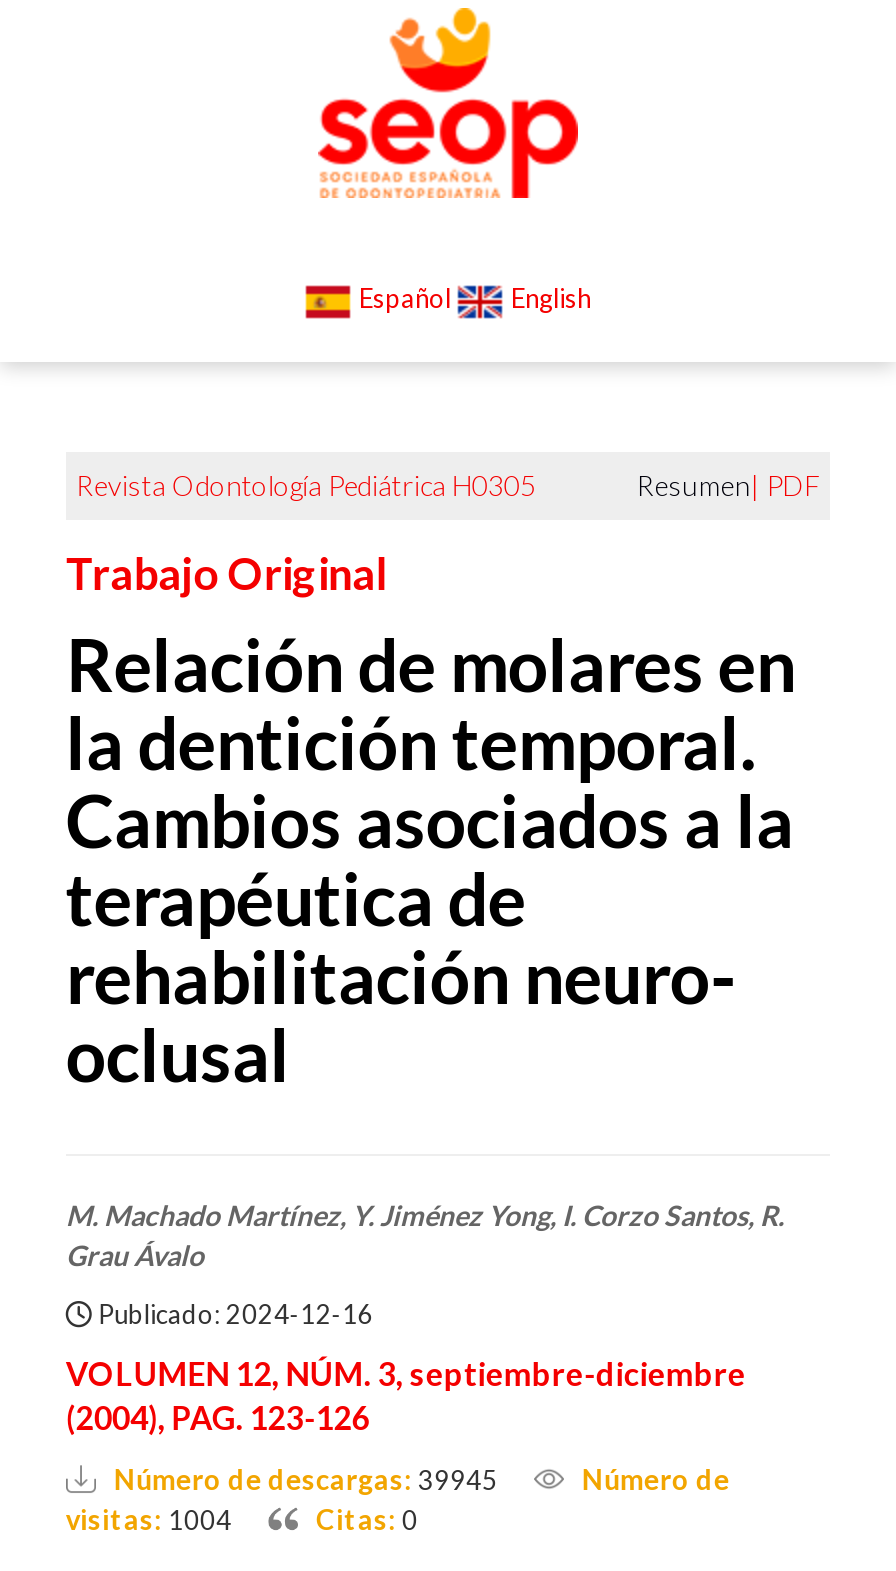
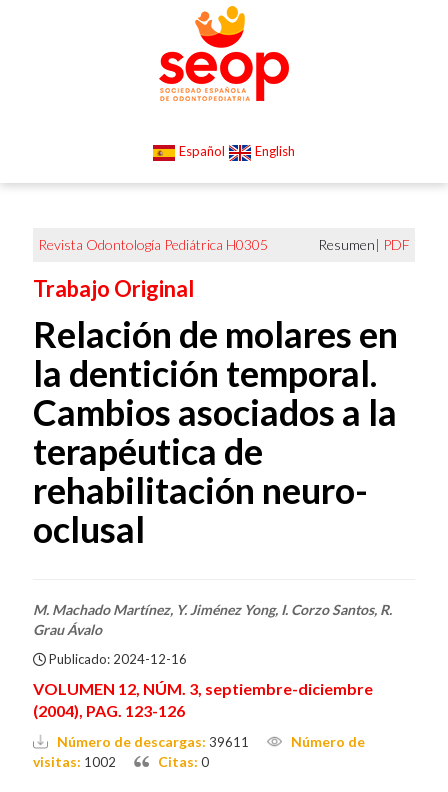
[114,1462,534,1496] Número de descargas: 39945 -> [57,733,267,750] Número de descargas: 39611
[66,1502,418,1536] visitas: 1004 Citas: 0 -> [33,753,209,770] visitas: 1002 Citas: 0

